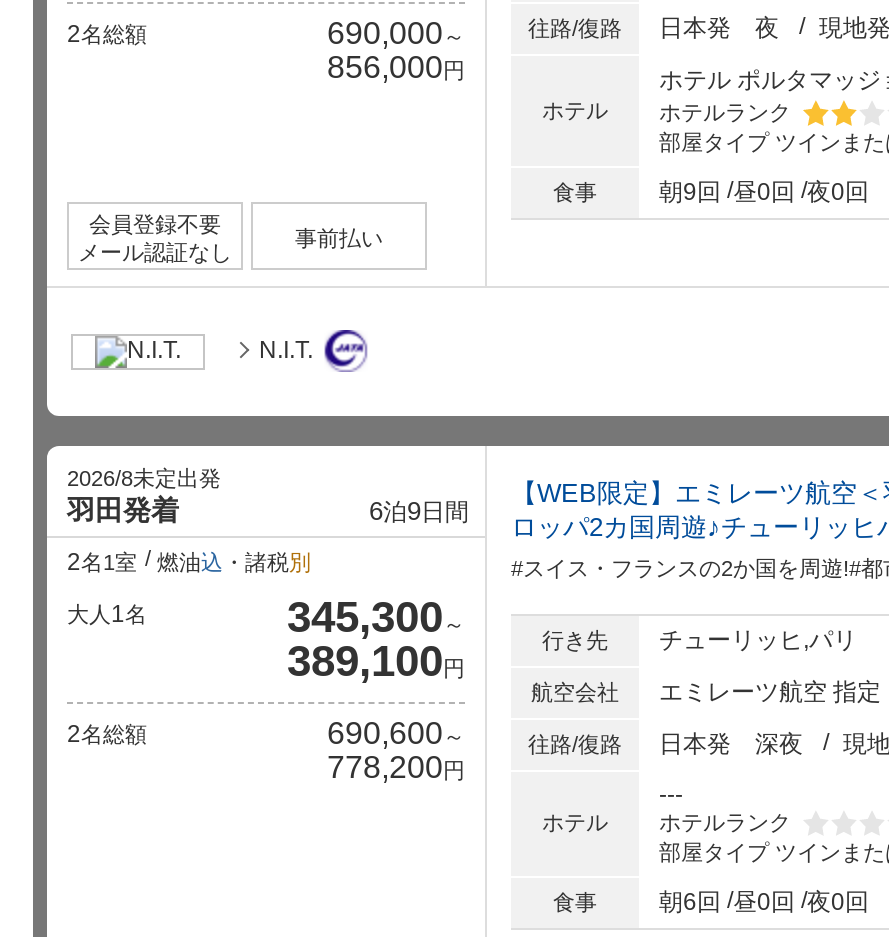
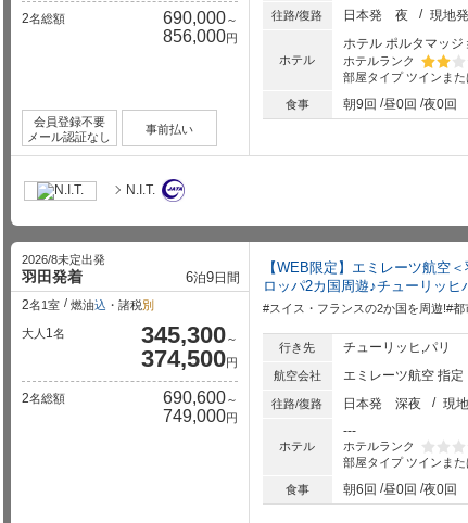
[287,636,465,686] 389,100円 -> [141,345,238,372] 374,500円
[327,750,465,784] 778,200円 -> [163,407,238,425] 749,000円

